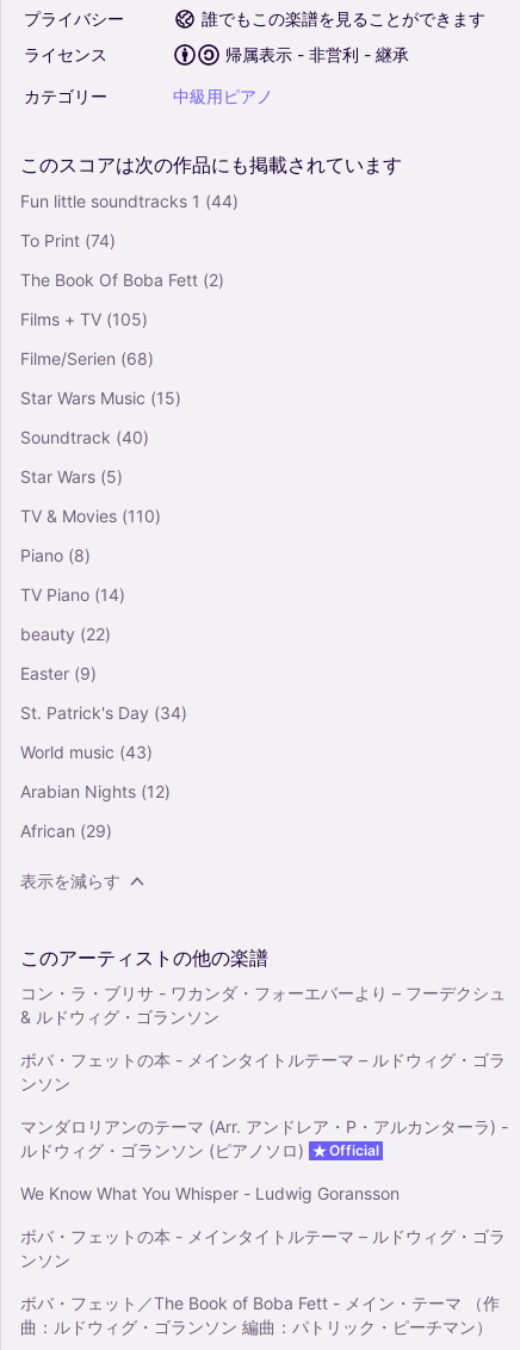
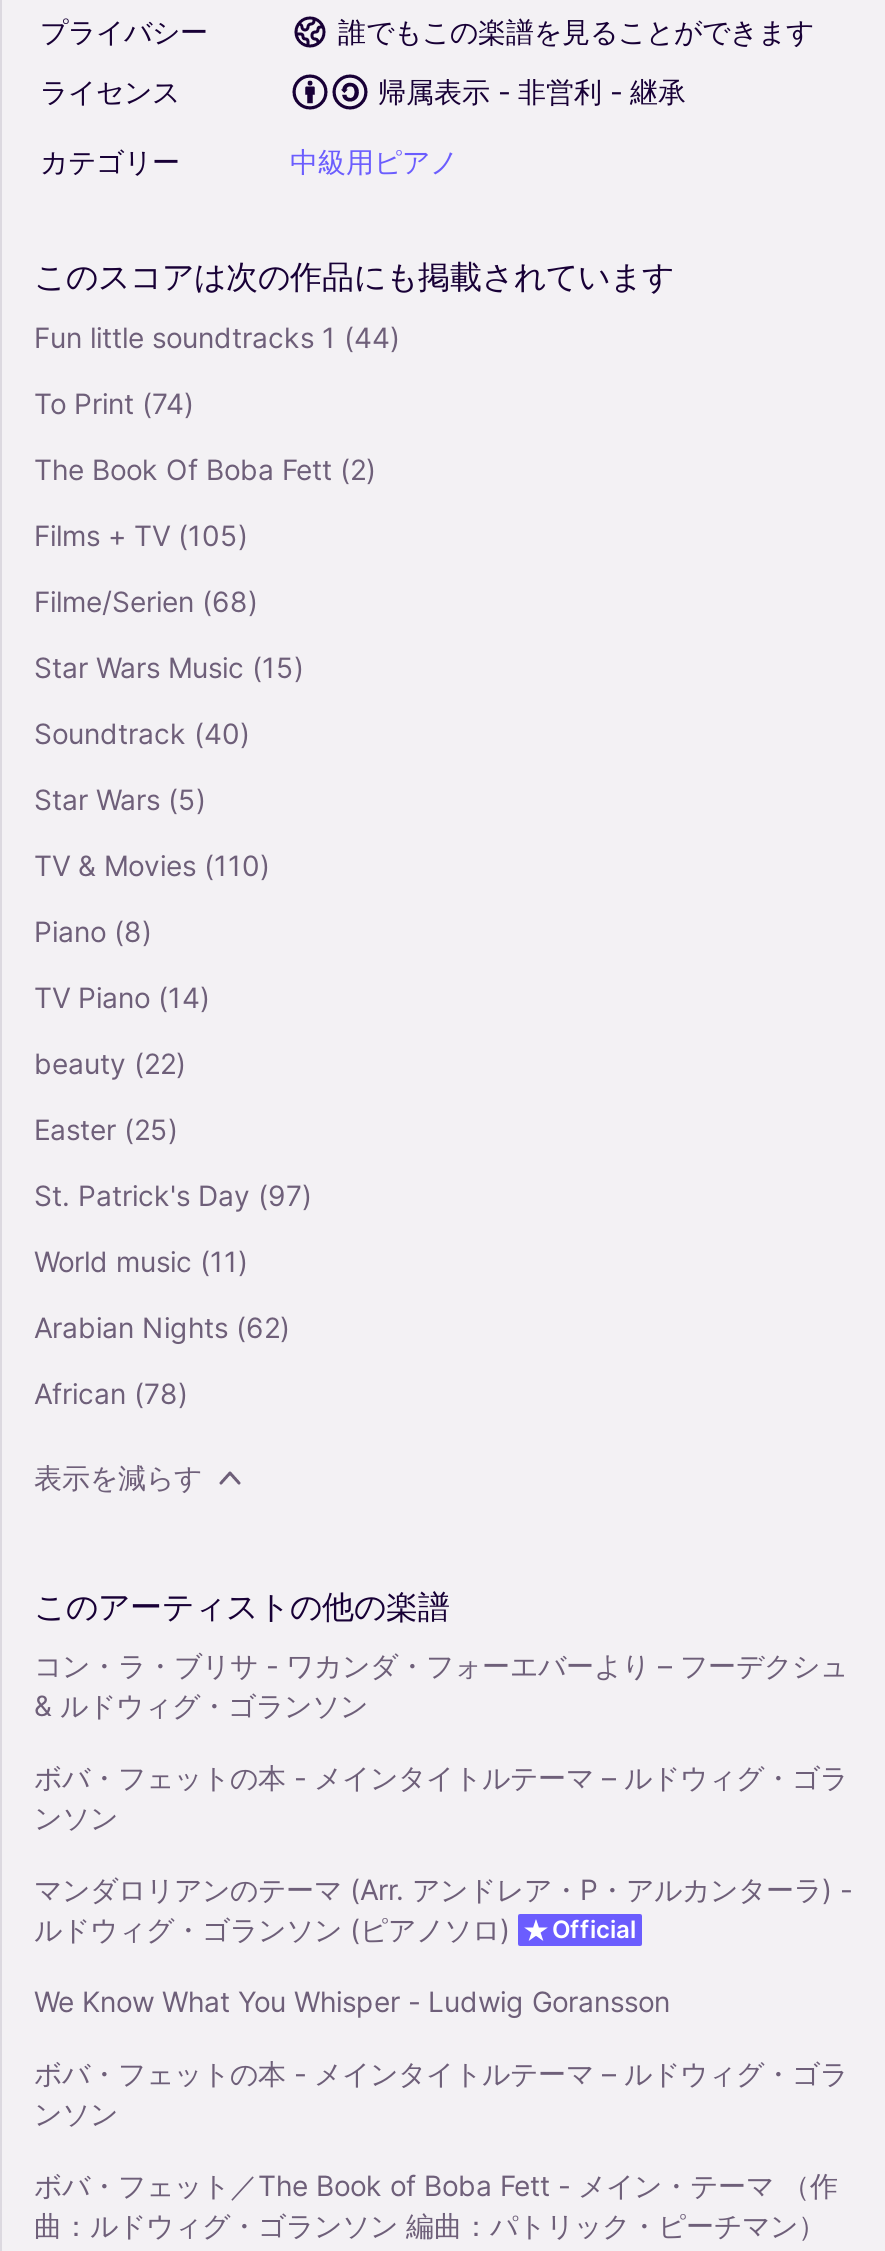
[20,663,97,683] Easter (9) -> [34,1112,178,1146] Easter (25)
[20,702,187,722] St. Patrick's Day (34) -> [34,1178,312,1212] St. Patrick's Day (97)
[20,742,153,762] World music (43) -> [34,1244,248,1278] World music (11)
[20,781,171,801] Arabian Nights (12) -> [34,1310,290,1344] Arabian Nights (62)
[20,820,112,841] African (29) -> [34,1376,188,1410] African (78)

